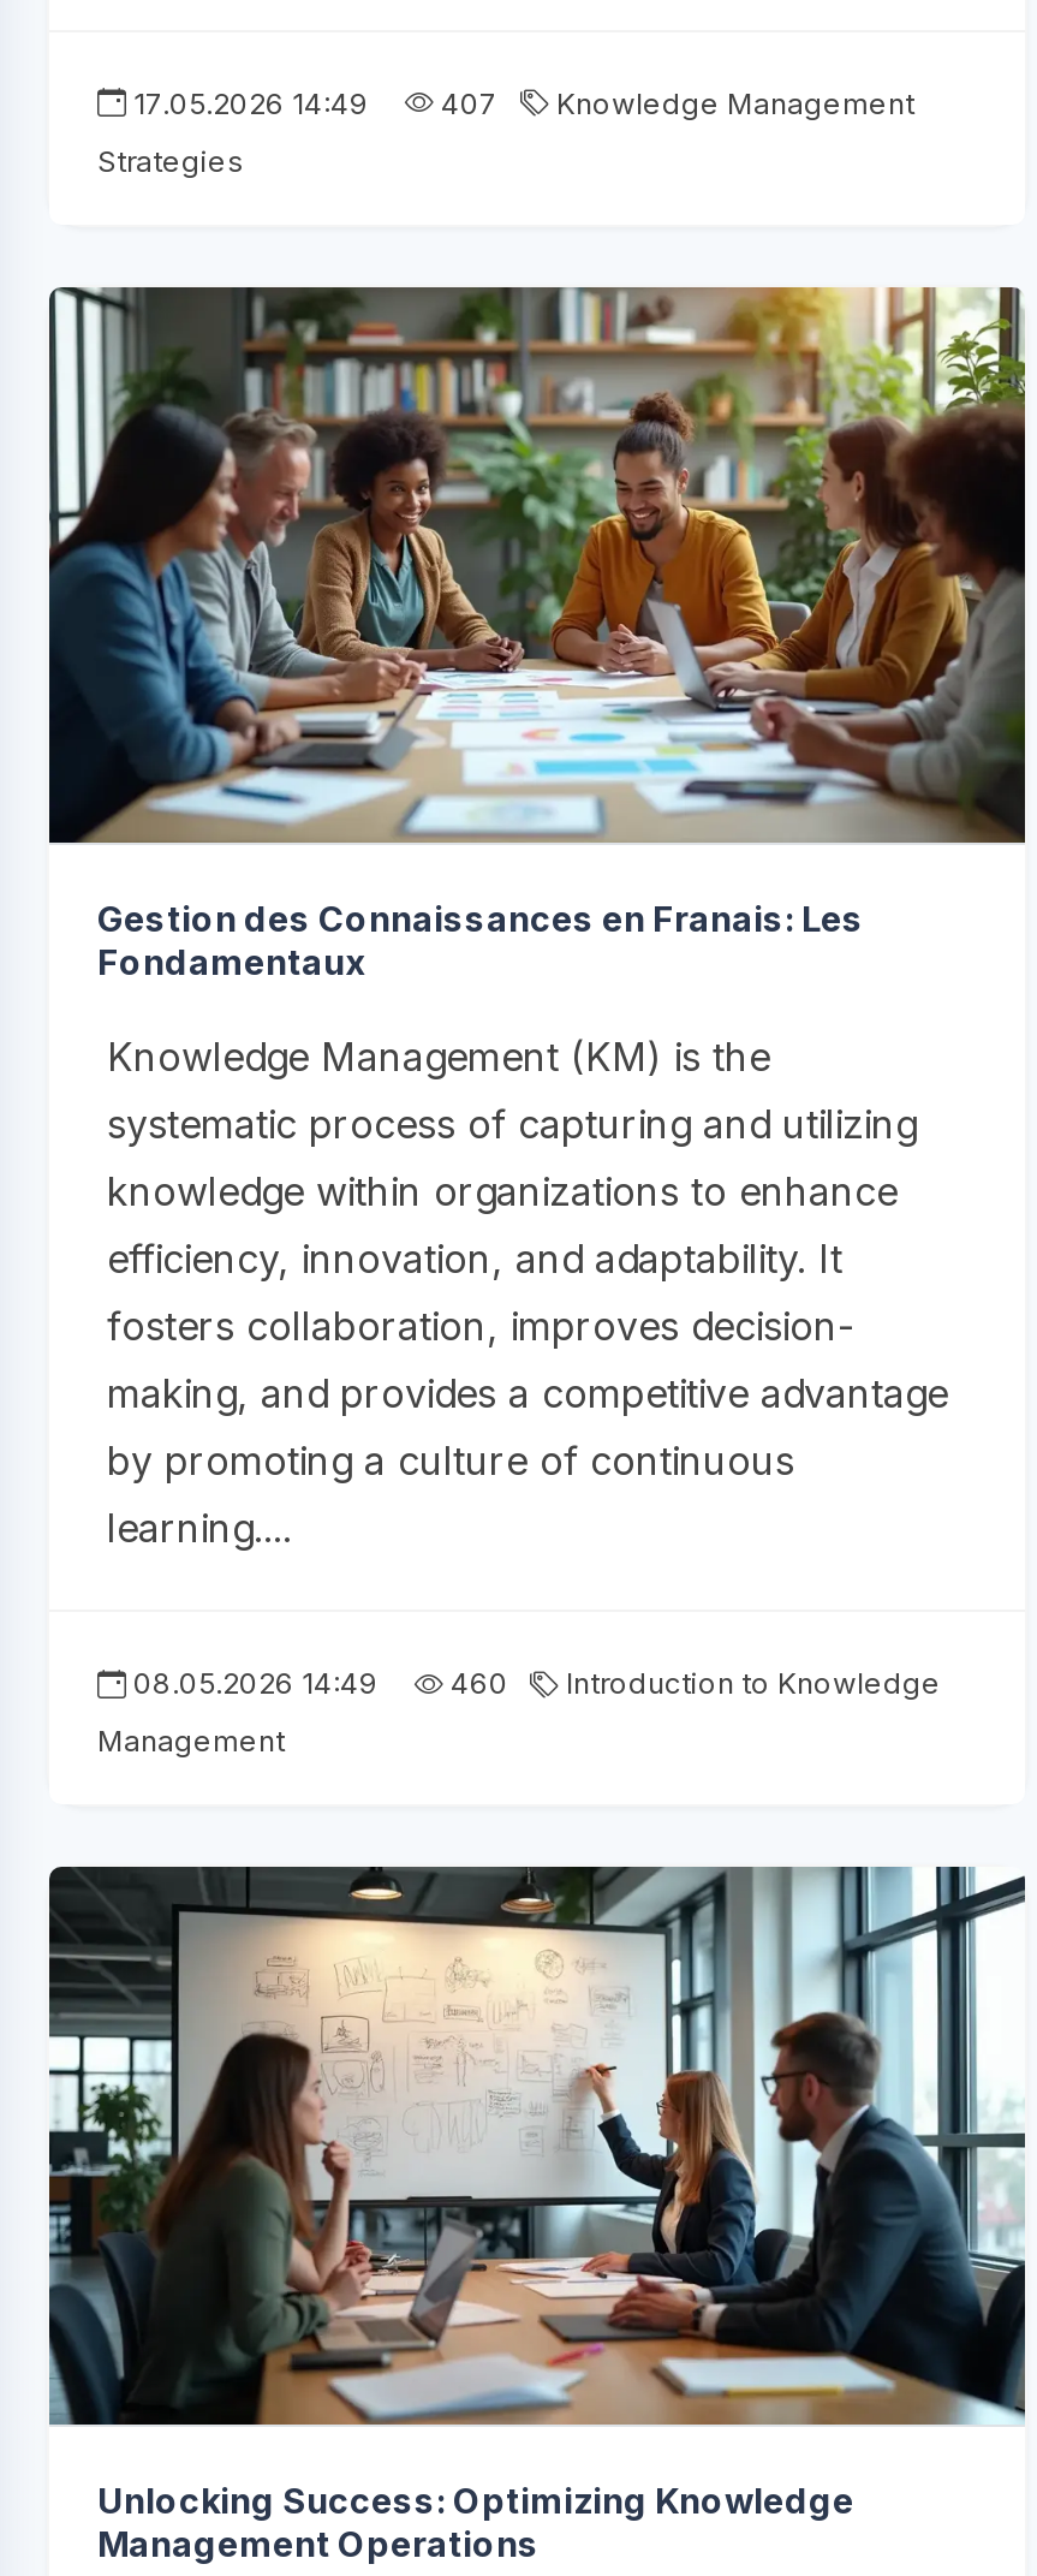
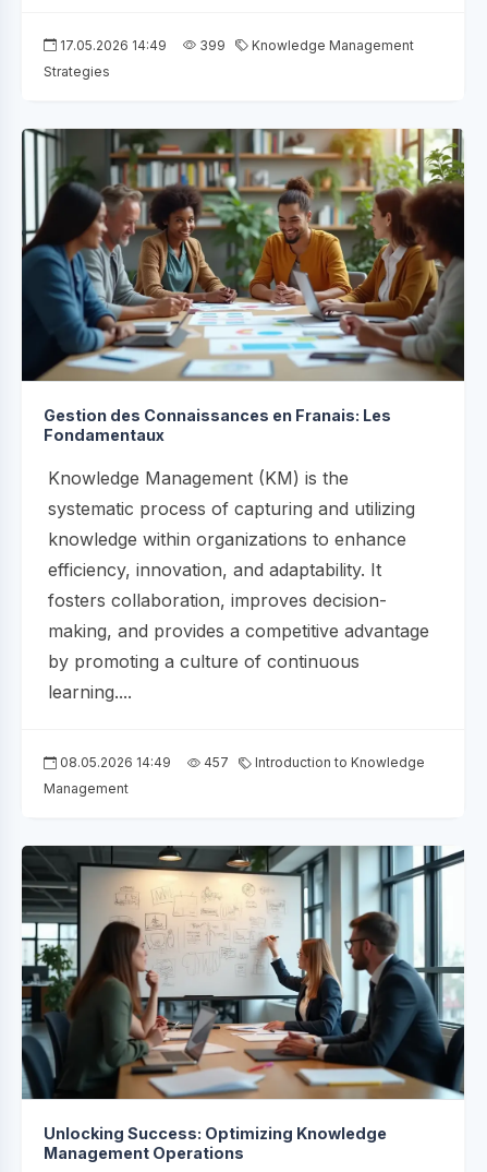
[126,84,914,120] 17.05.2026 14:49 407 Knowledge Management -> [57,37,414,53] 17.05.2026 14:49 399 Knowledge Management
[126,1666,941,1702] 08.05.2026 14:49 460 Introduction to Knowledge -> [57,754,425,771] 08.05.2026 14:49 457 Introduction to Knowledge

